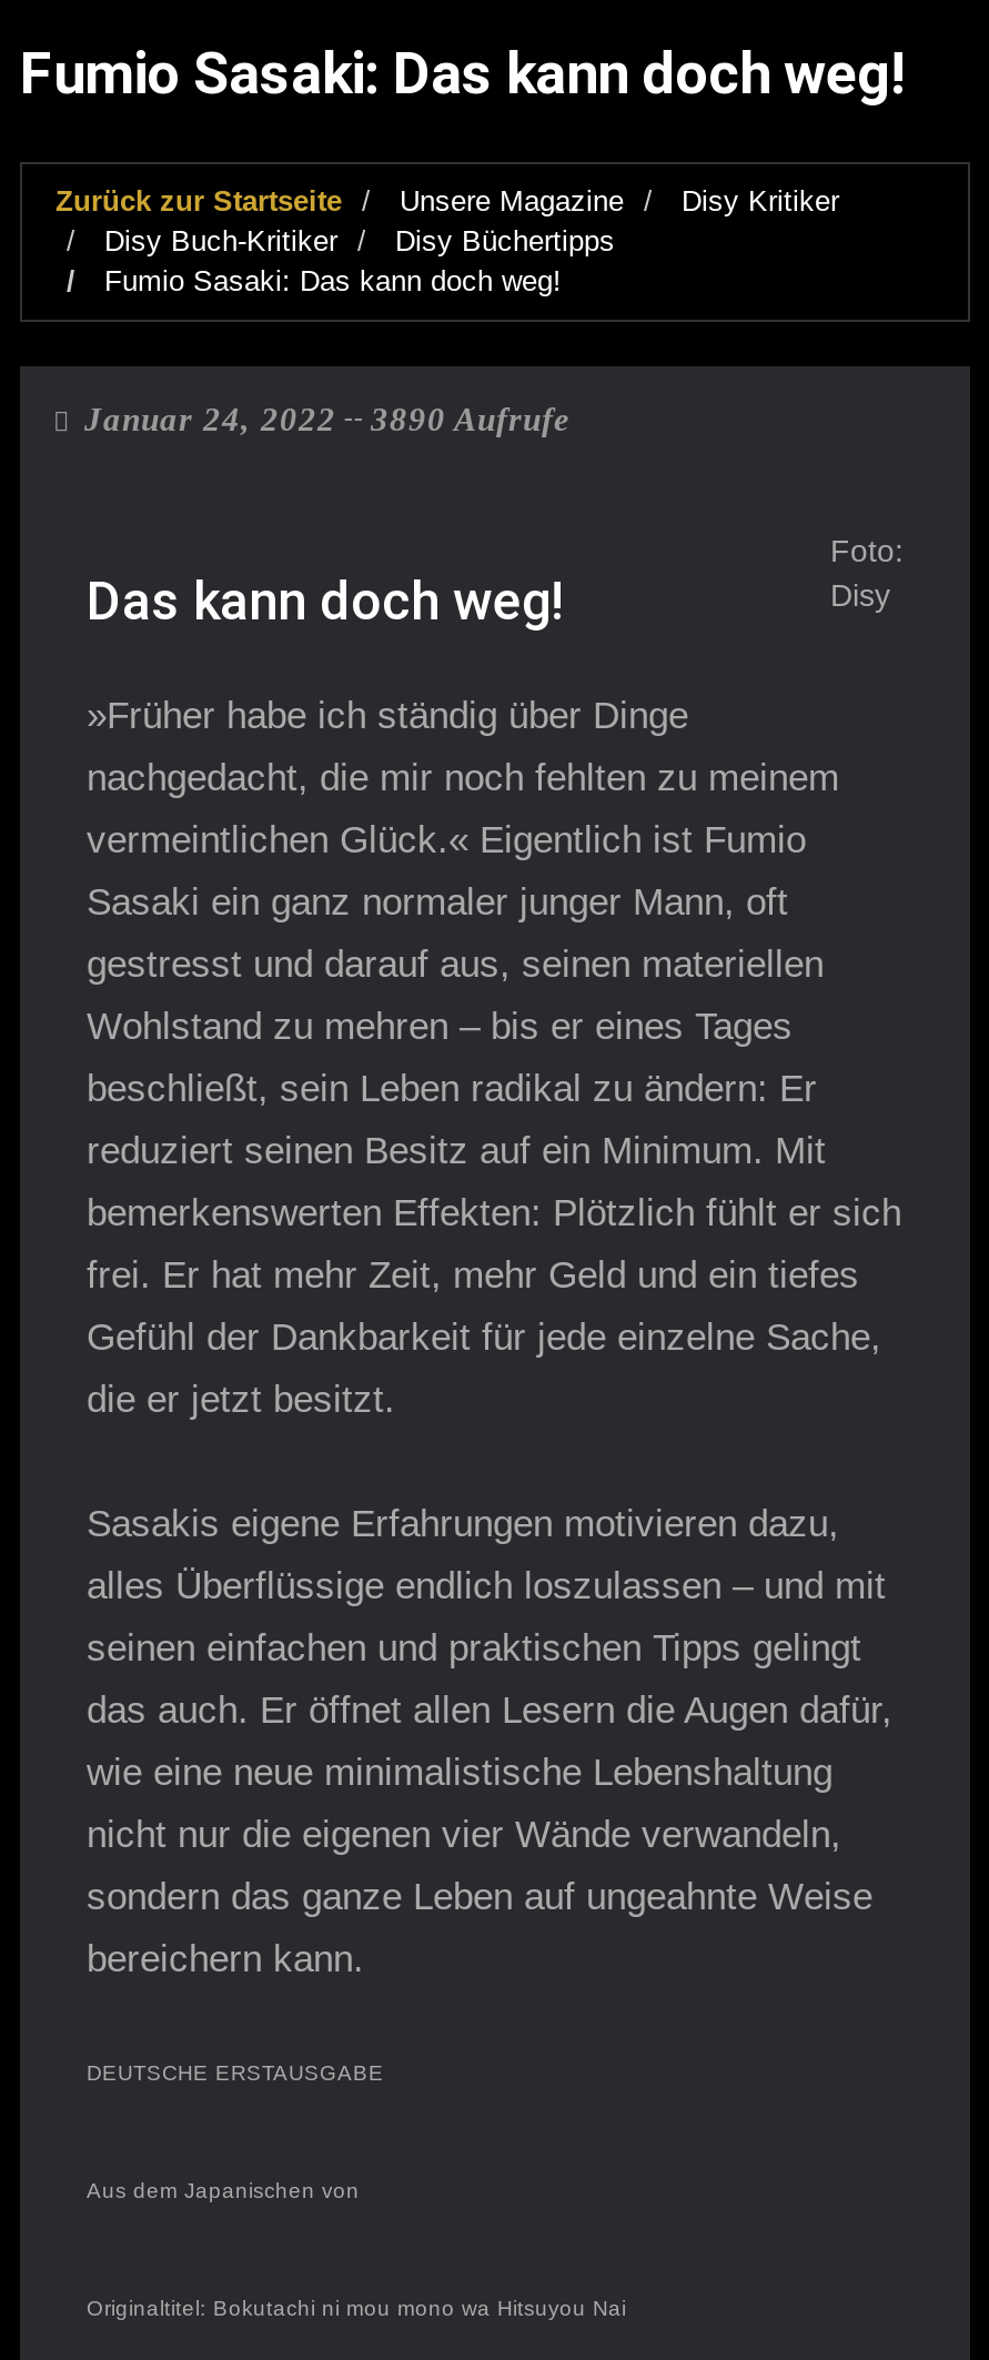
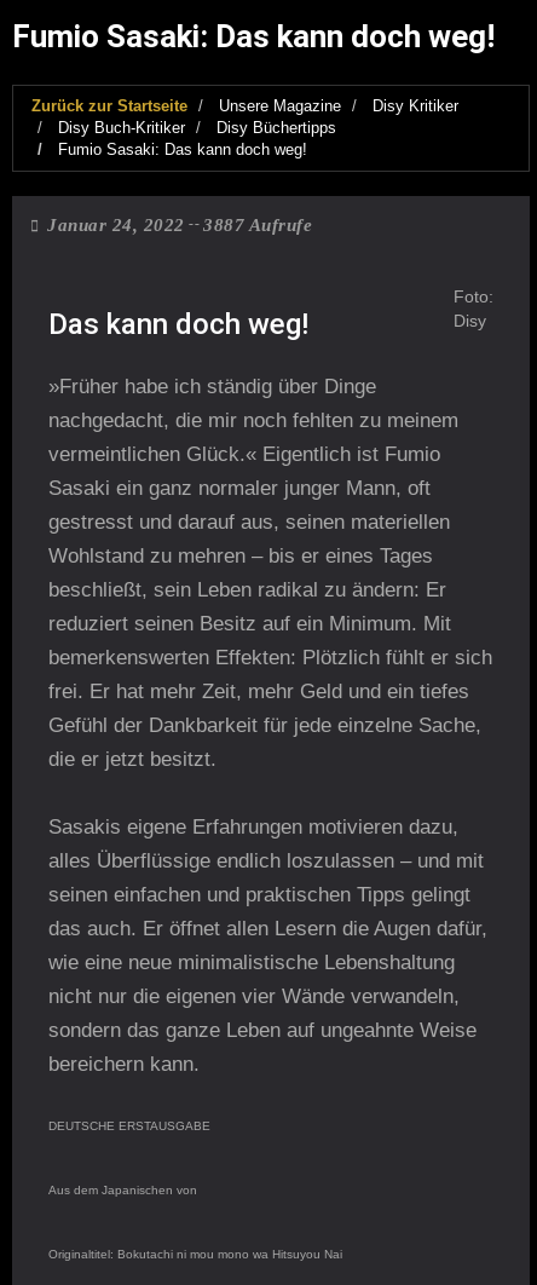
[74,401,571,436] Januar 24, 2022 3890 Aufrufe -> [42,215,312,234] Januar 24, 2022 3887 Aufrufe

